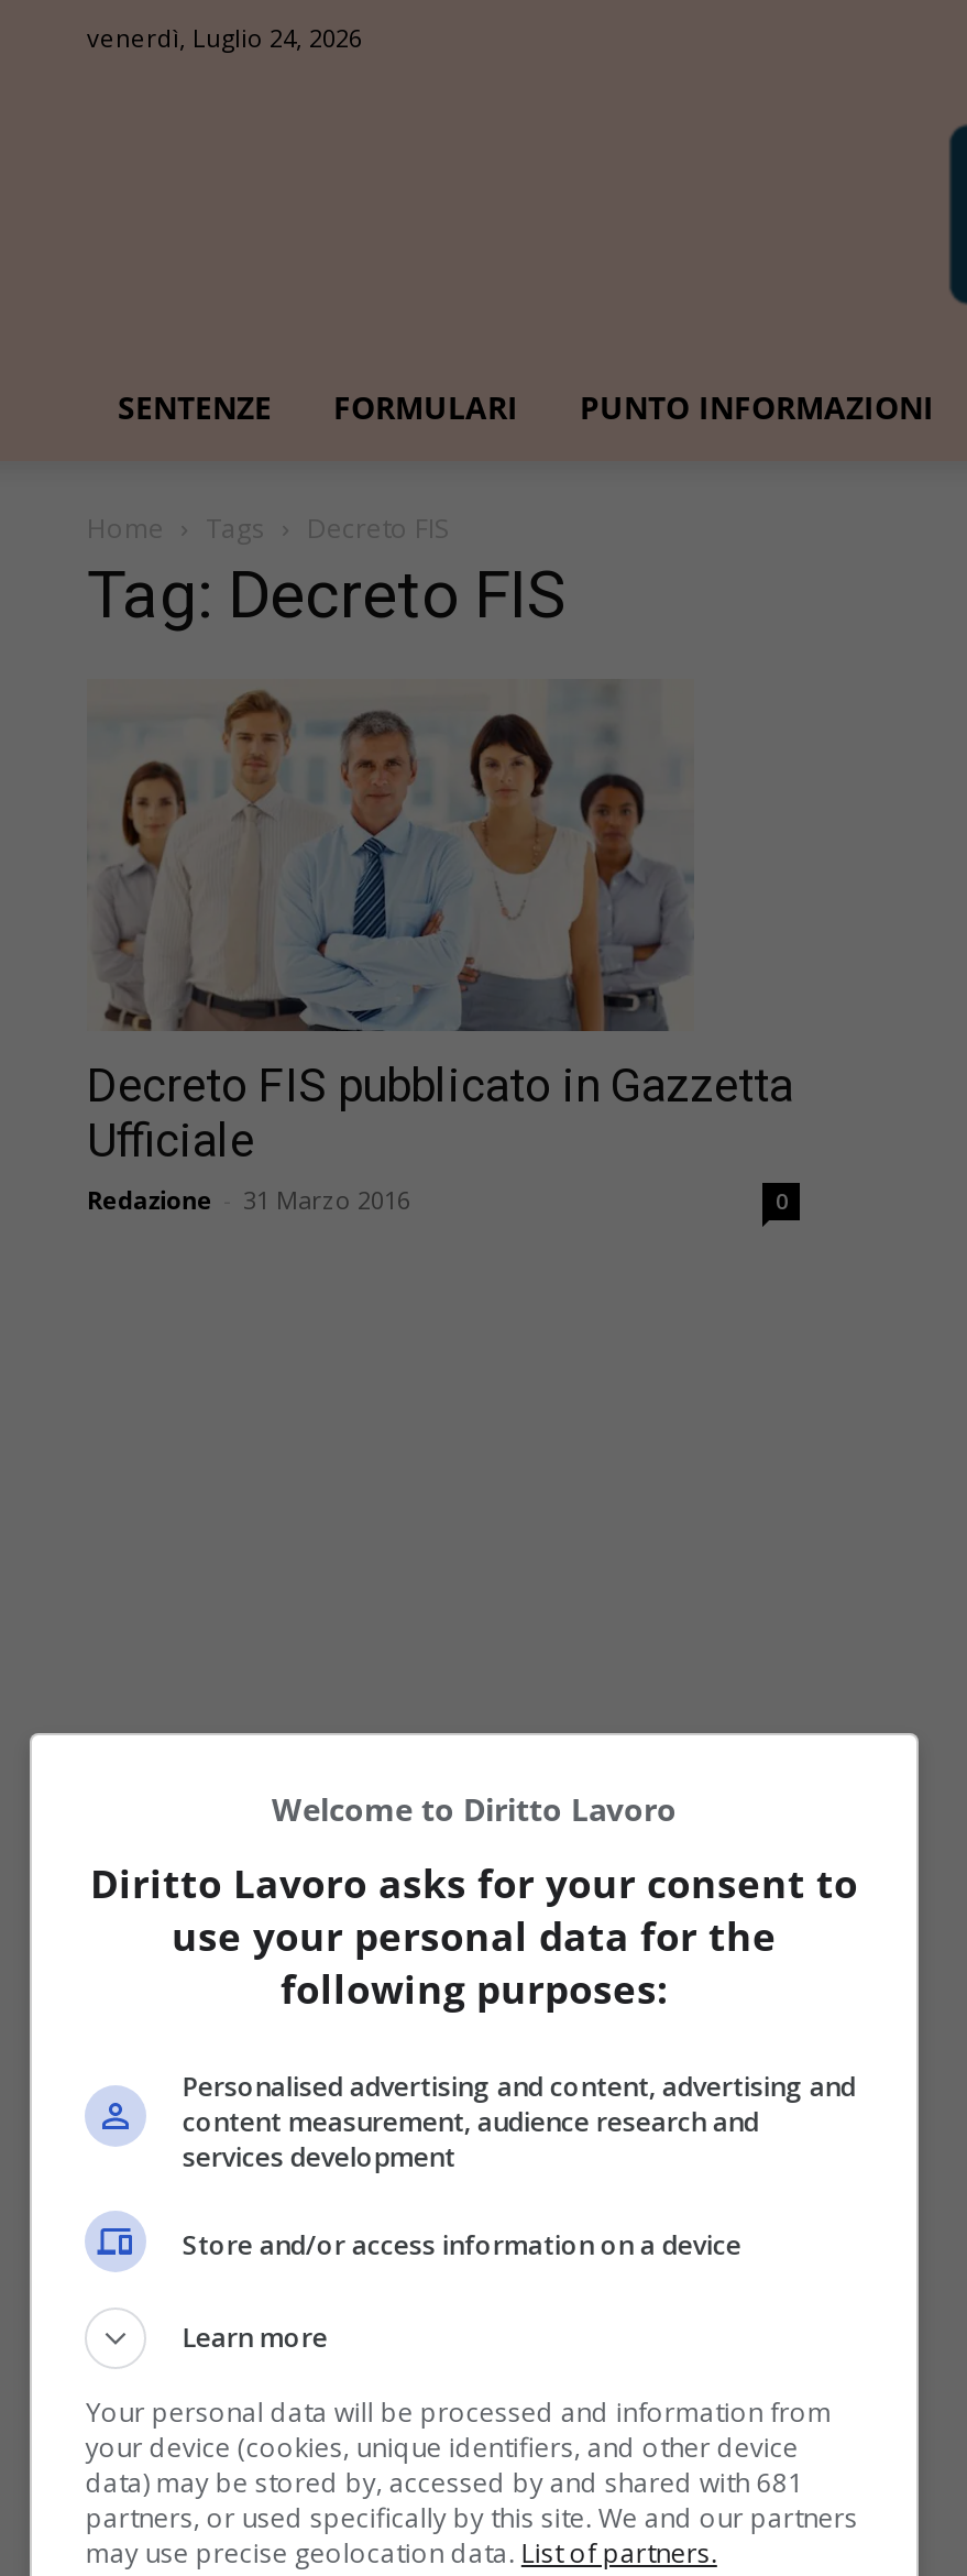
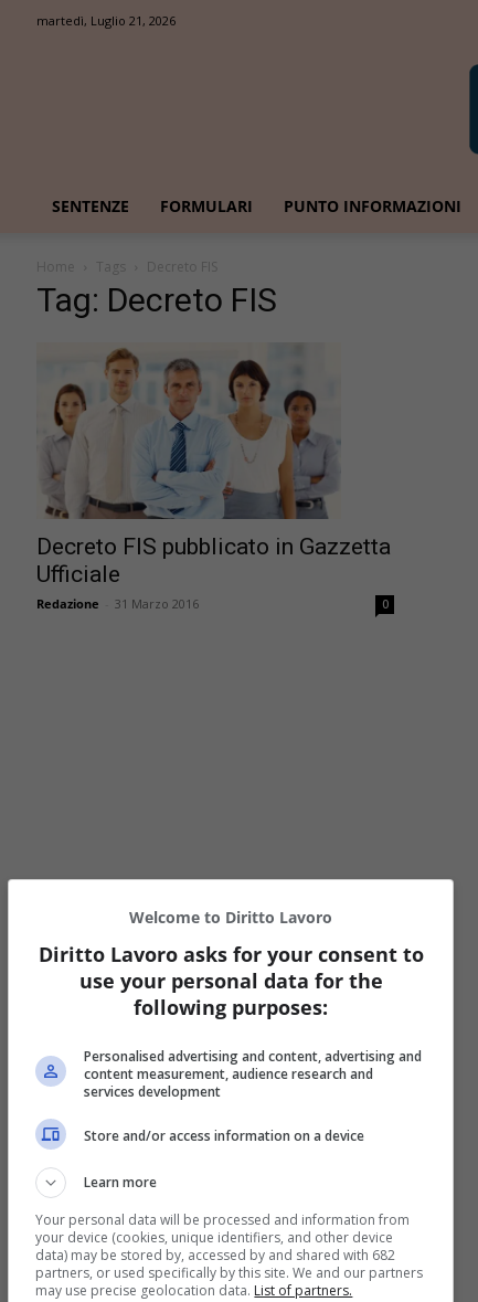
[87,21,362,54] venerdì, Luglio 24, 2026 -> [36,12,176,29] martedì, Luglio 21, 2026
[86,2463,803,2500] data) may be stored by, accessed by and shared with 681 -> [36,1245,396,1264] data) may be stored by, accessed by and shared with 682

